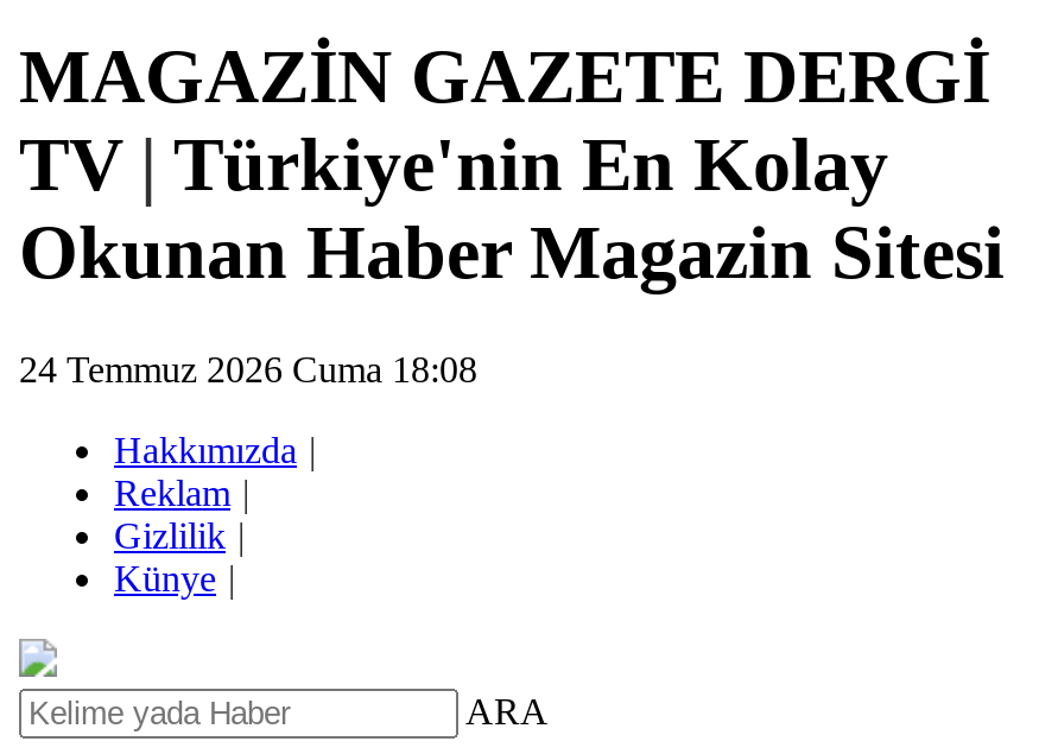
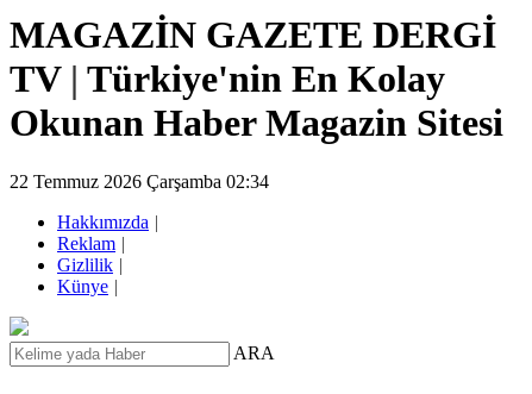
[19,349,477,389] 24 Temmuz 2026 Cuma 18:08 -> [10,171,269,192] 22 Temmuz 2026 Çarşamba 02:34

